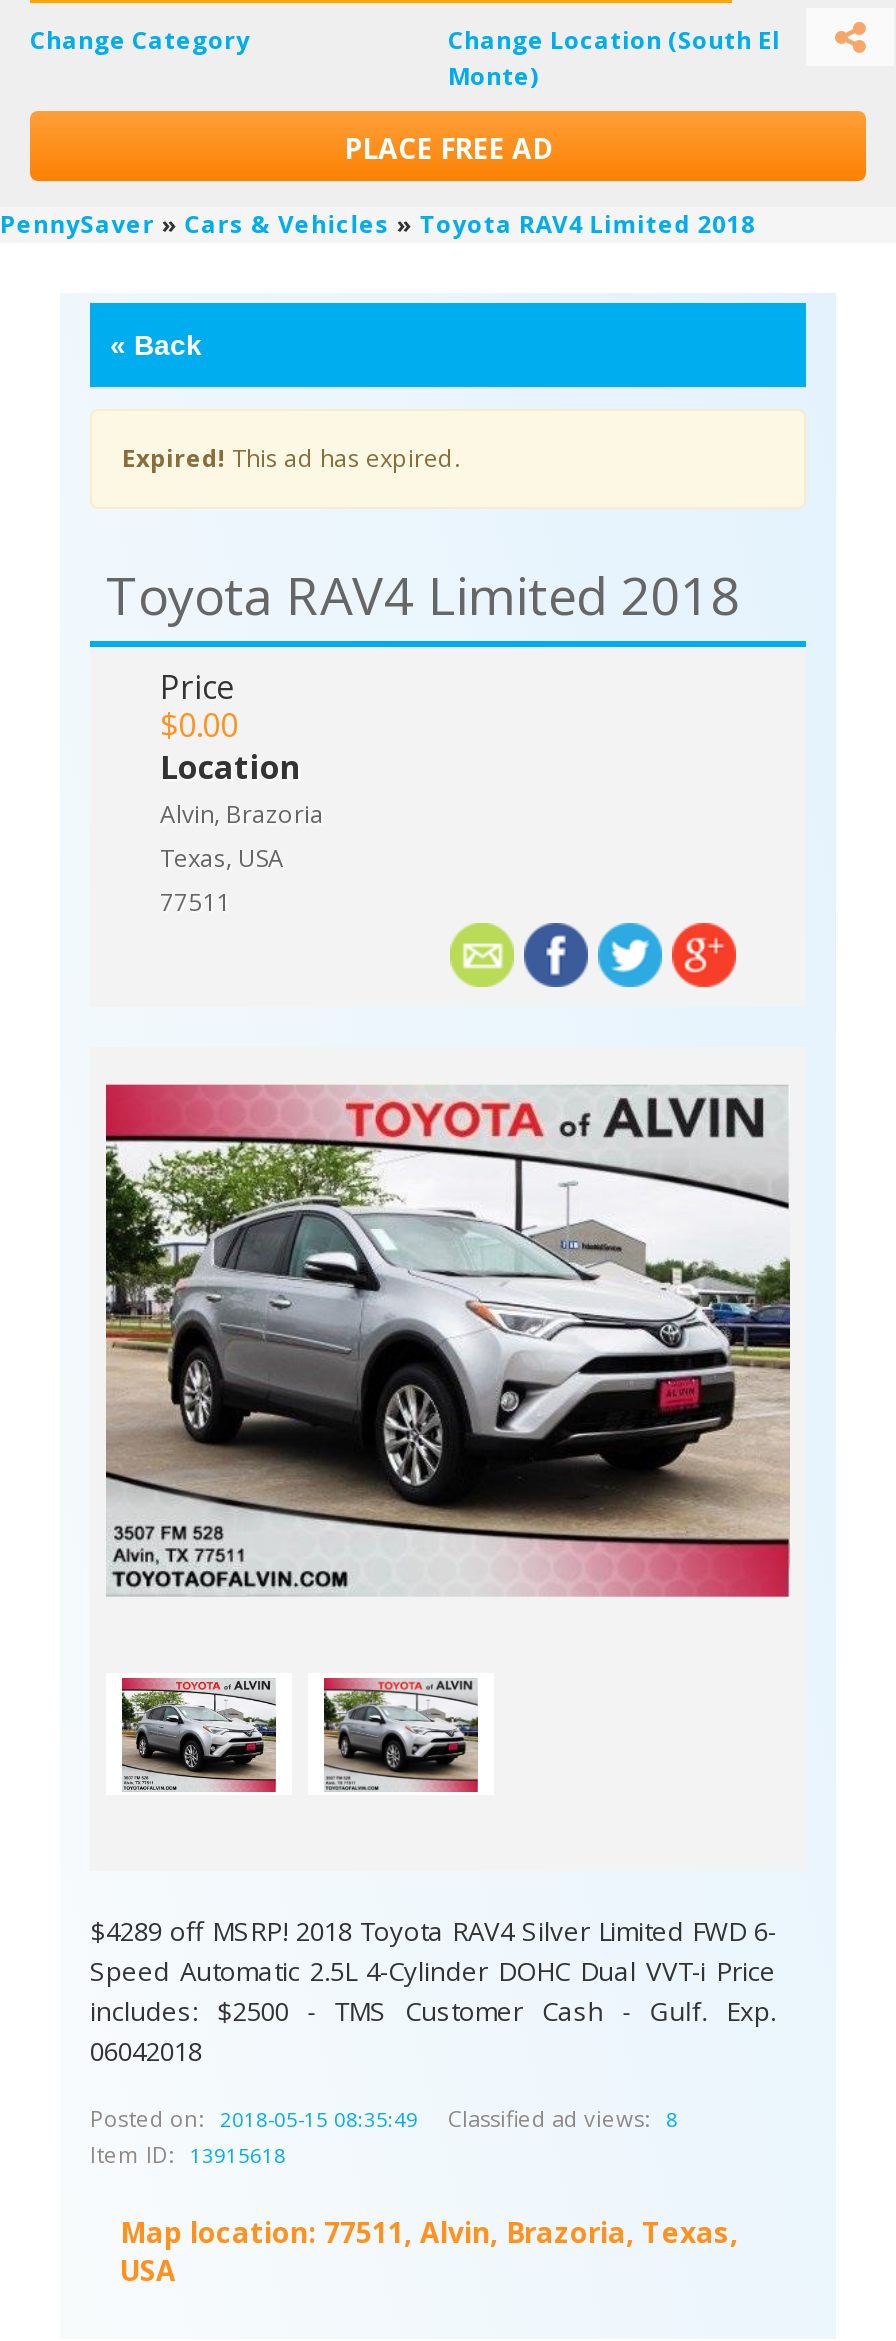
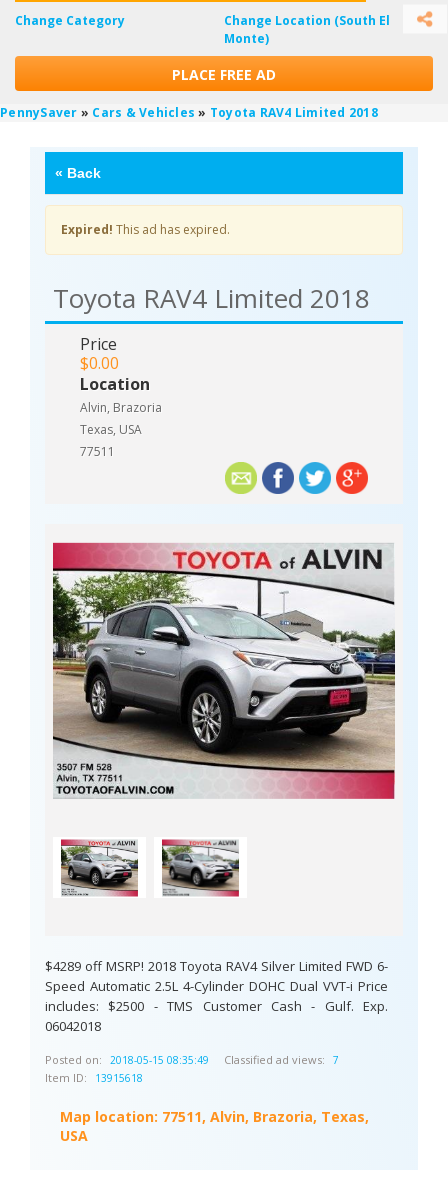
[448,2103,678,2133] Classified ad views: 8 -> [224,1052,339,1067] Classified ad views: 7

